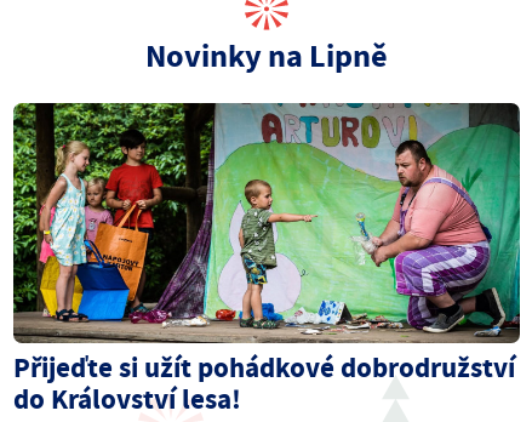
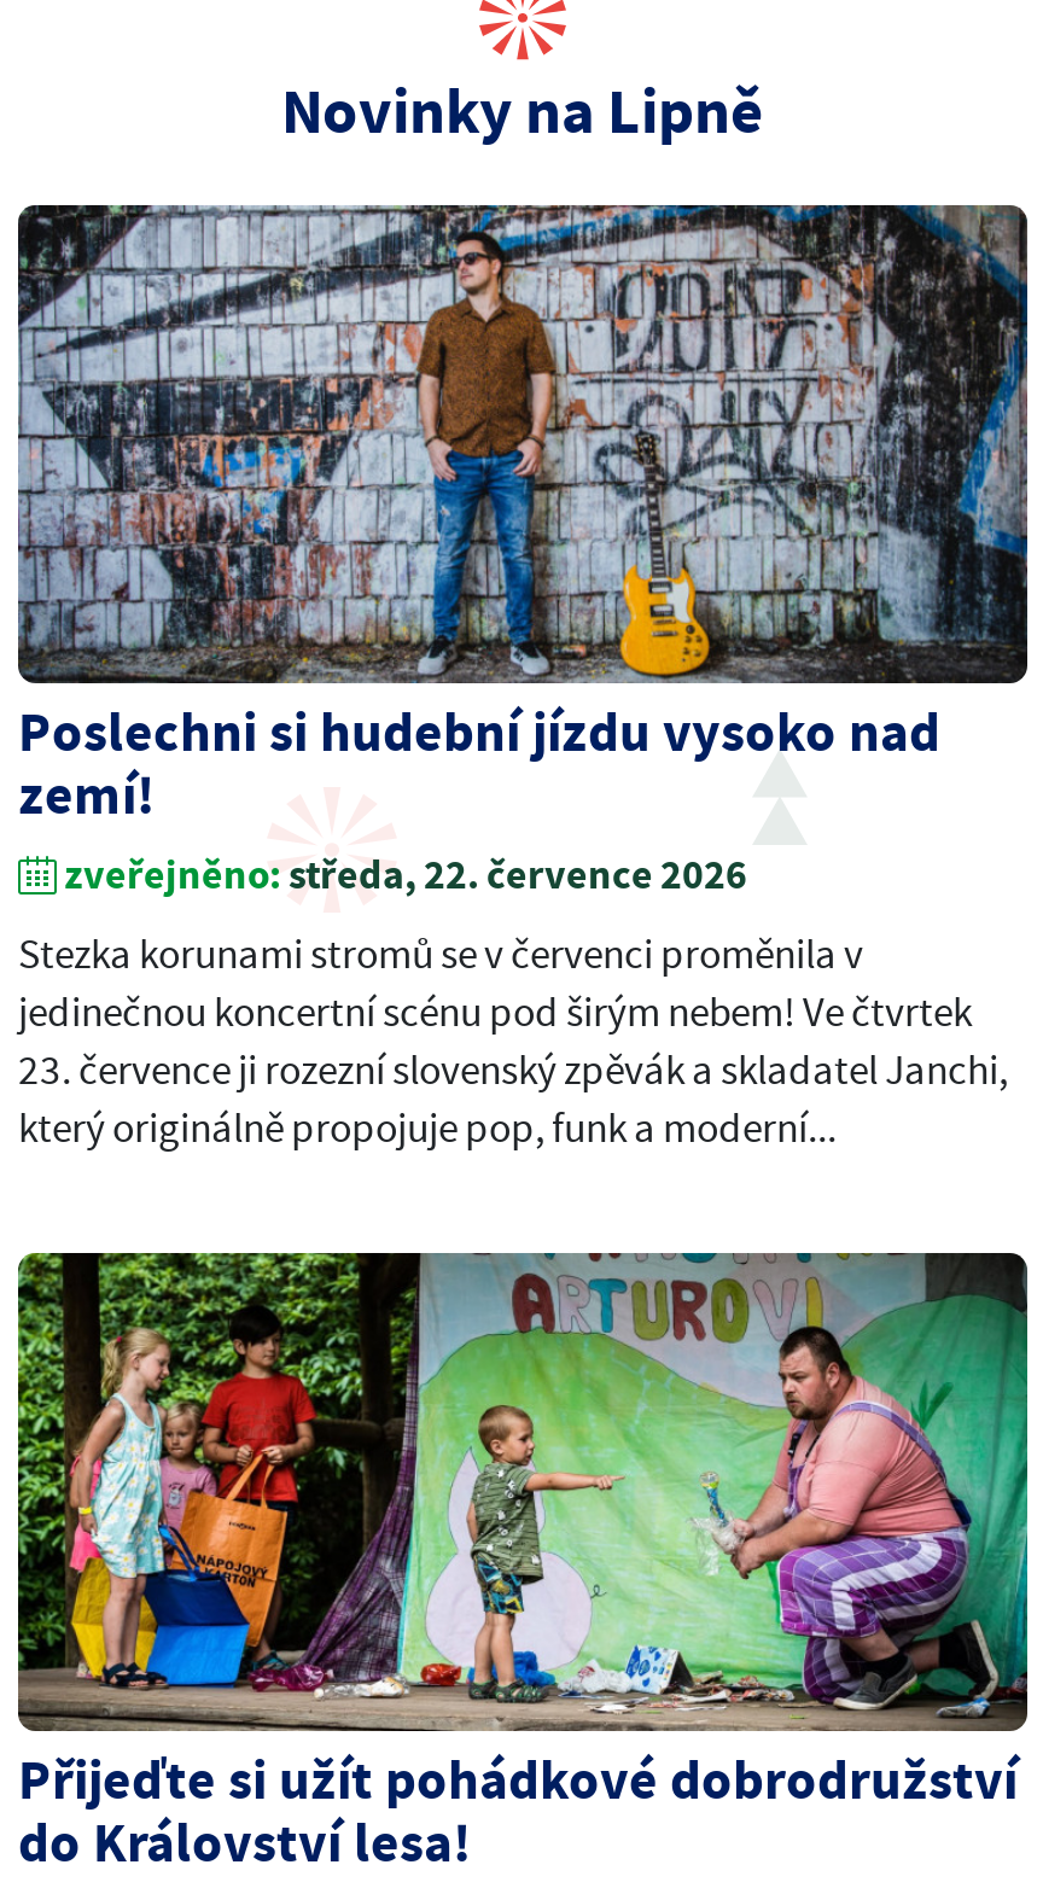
none -> [16,203,1030,1153] [image] | Poslechni si hudební jízdu vysoko nad | zemí! | zveřejněno: středa, 22. července 2026 | Stezka korunami stromů se v červenci proměnila v | jedinečnou koncertní scénu pod širým nebem! Ve čtvrtek | 23. července ji rozezní slovenský zpěvák a skladatel Janchi, | který originálně propojuje pop, funk a moderní...

